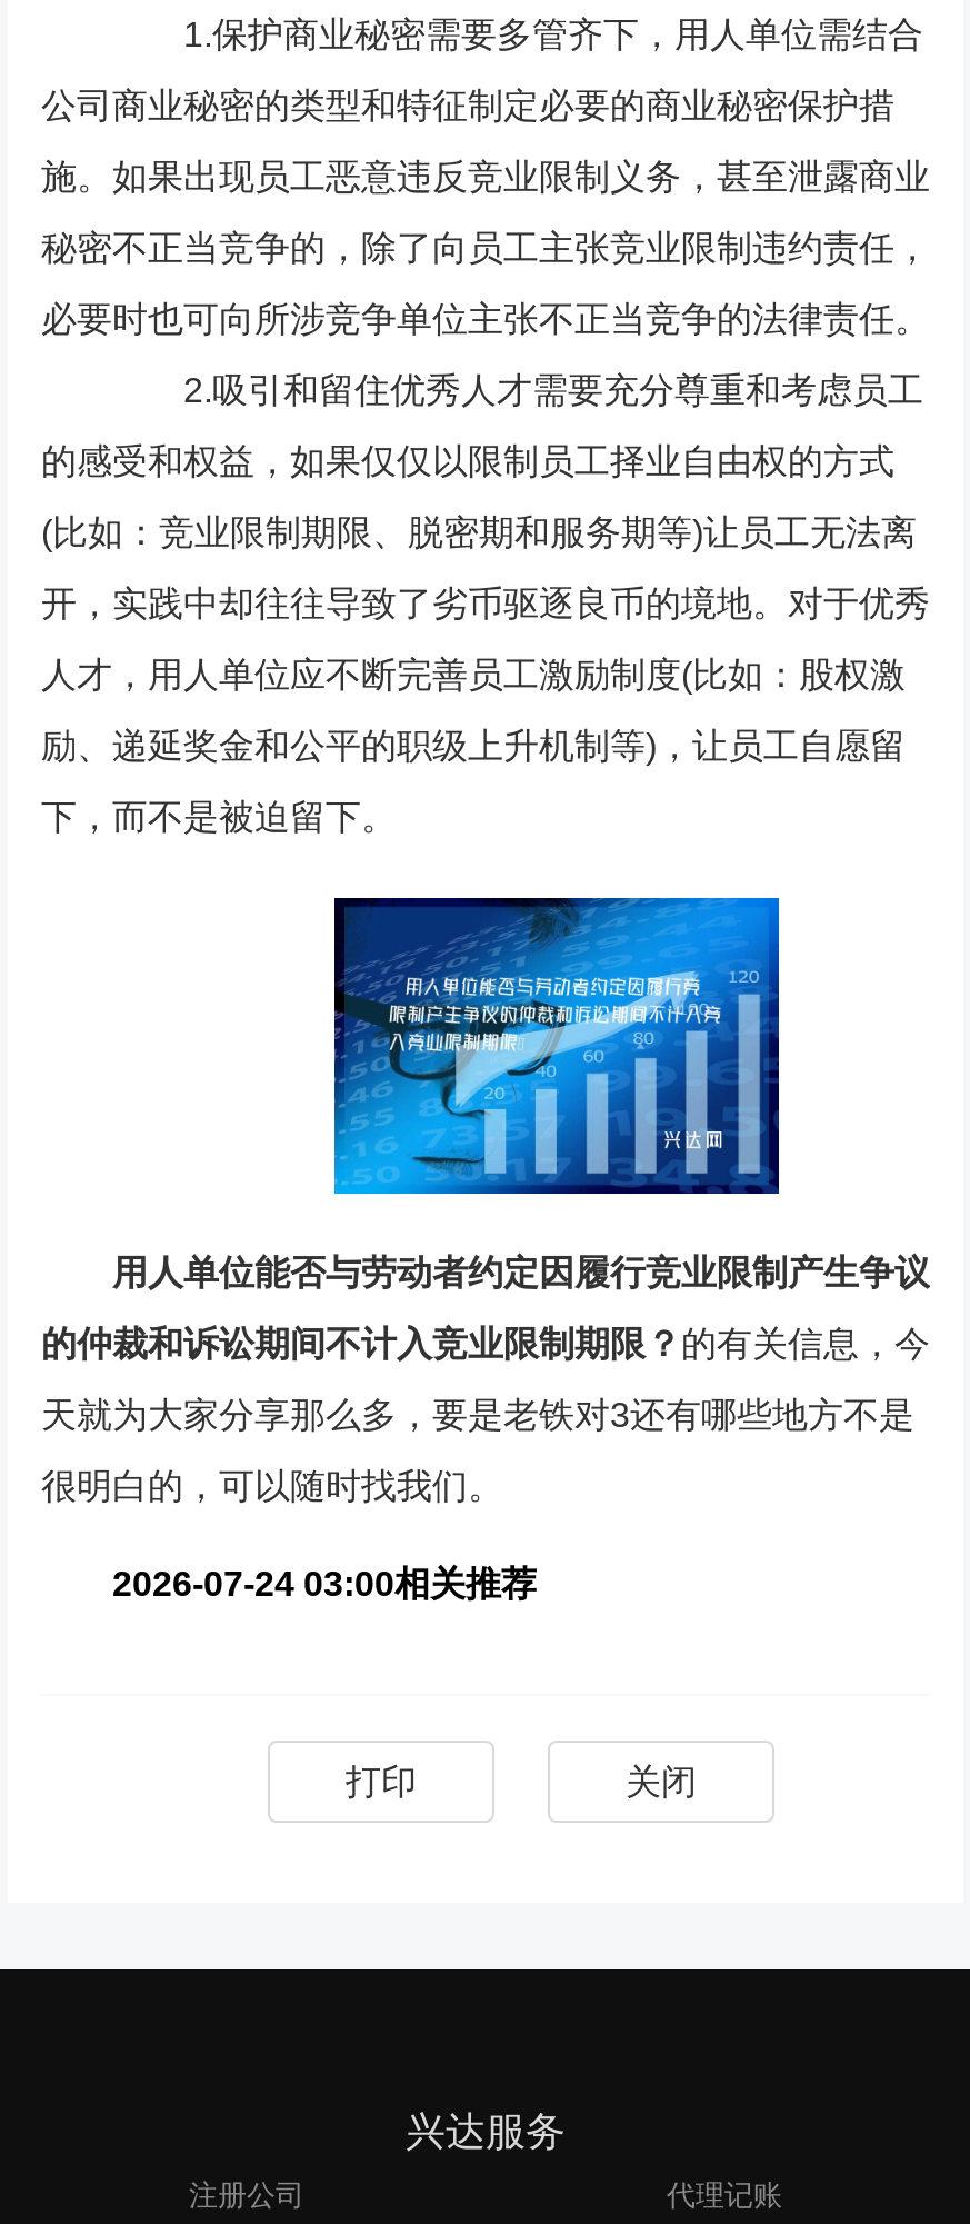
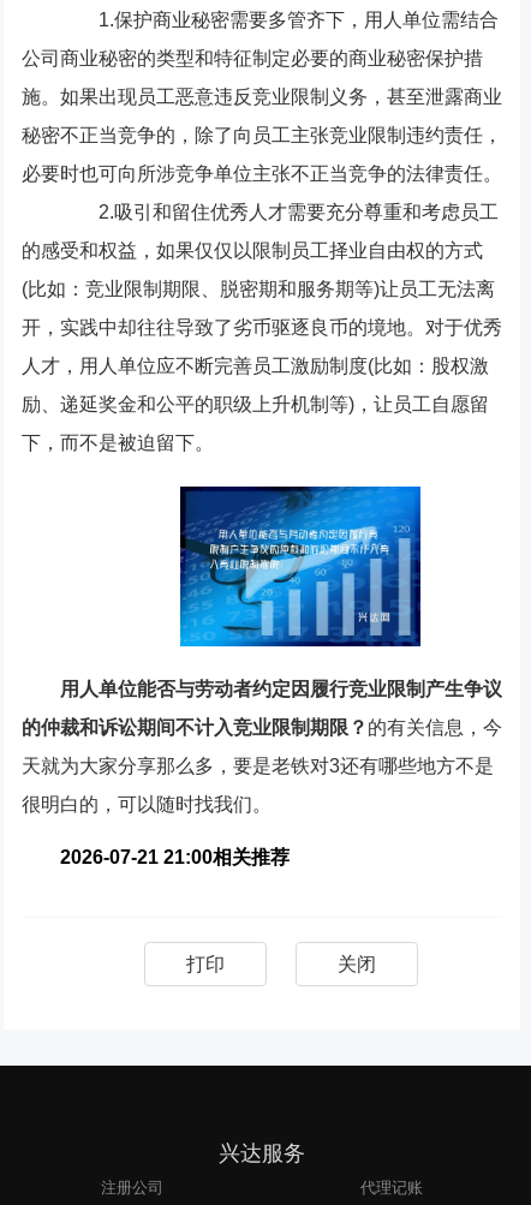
[112,1565,537,1602] 2026-07-24 03:00相关推荐 -> [60,847,290,867] 2026-07-21 21:00相关推荐

